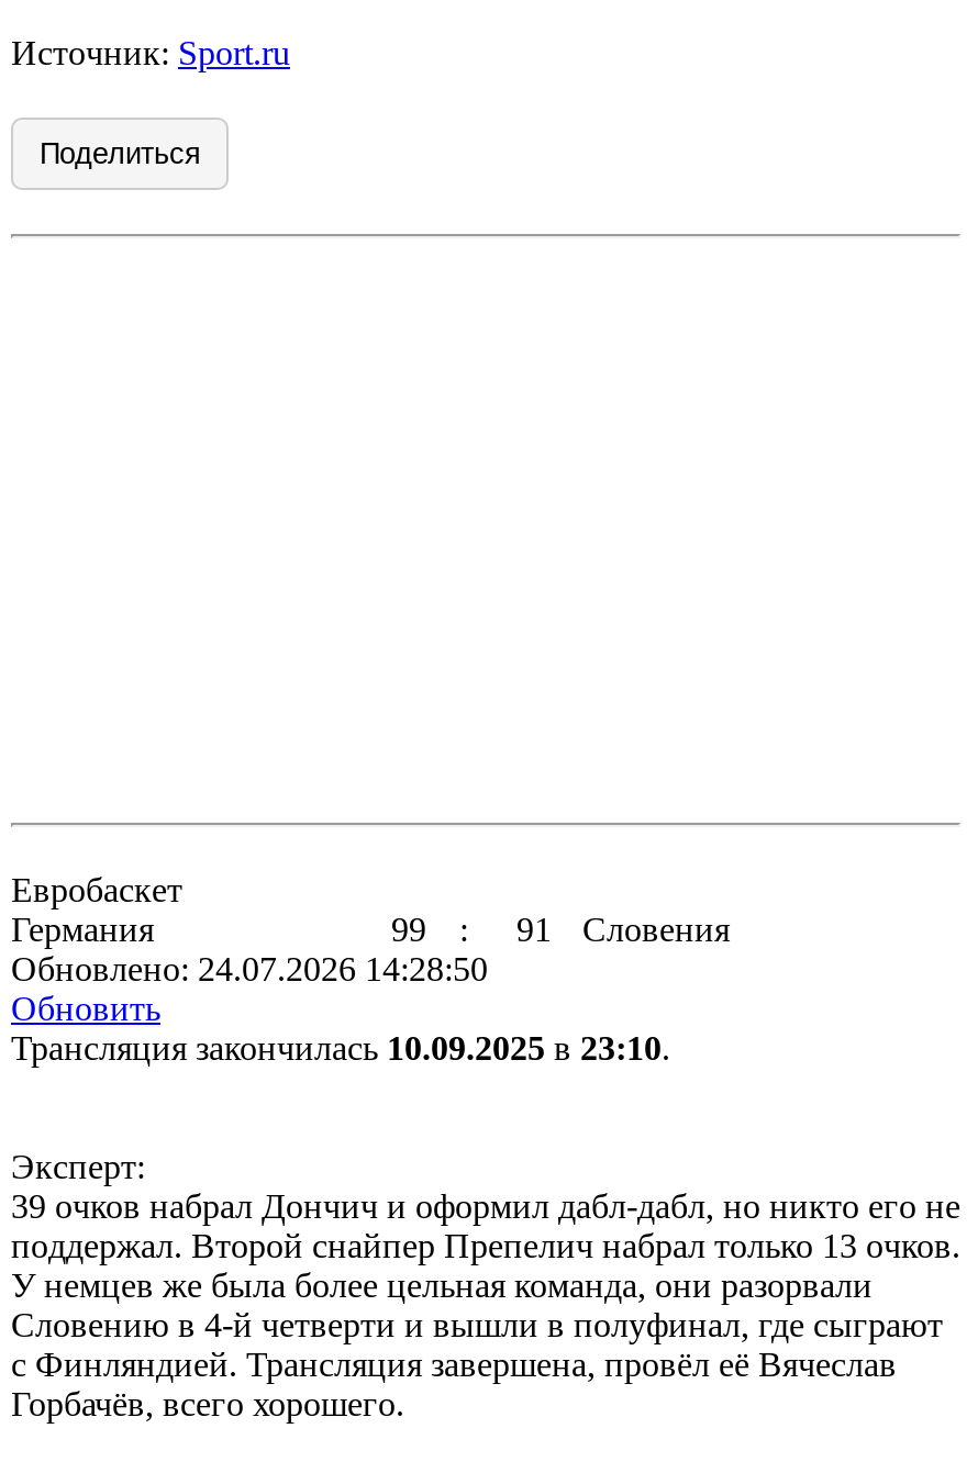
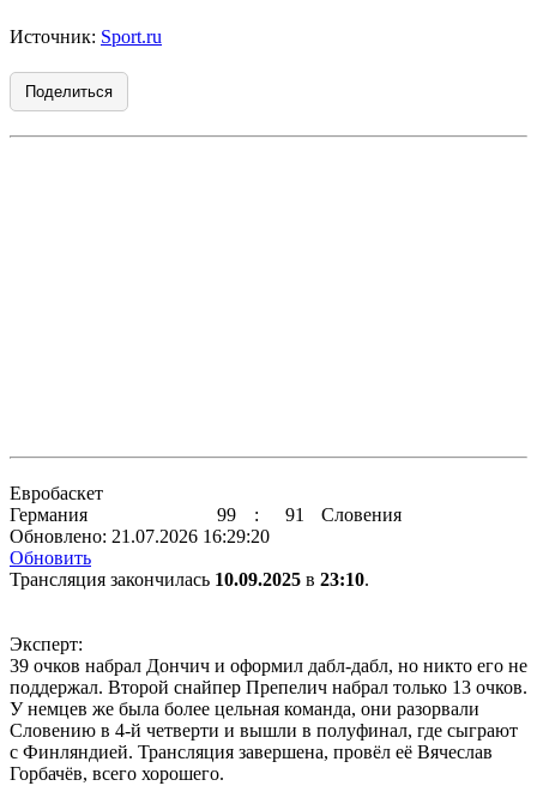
[11,950,488,987] Обновлено: 24.07.2026 14:28:50 -> [10,526,270,546] Обновлено: 21.07.2026 16:29:20

